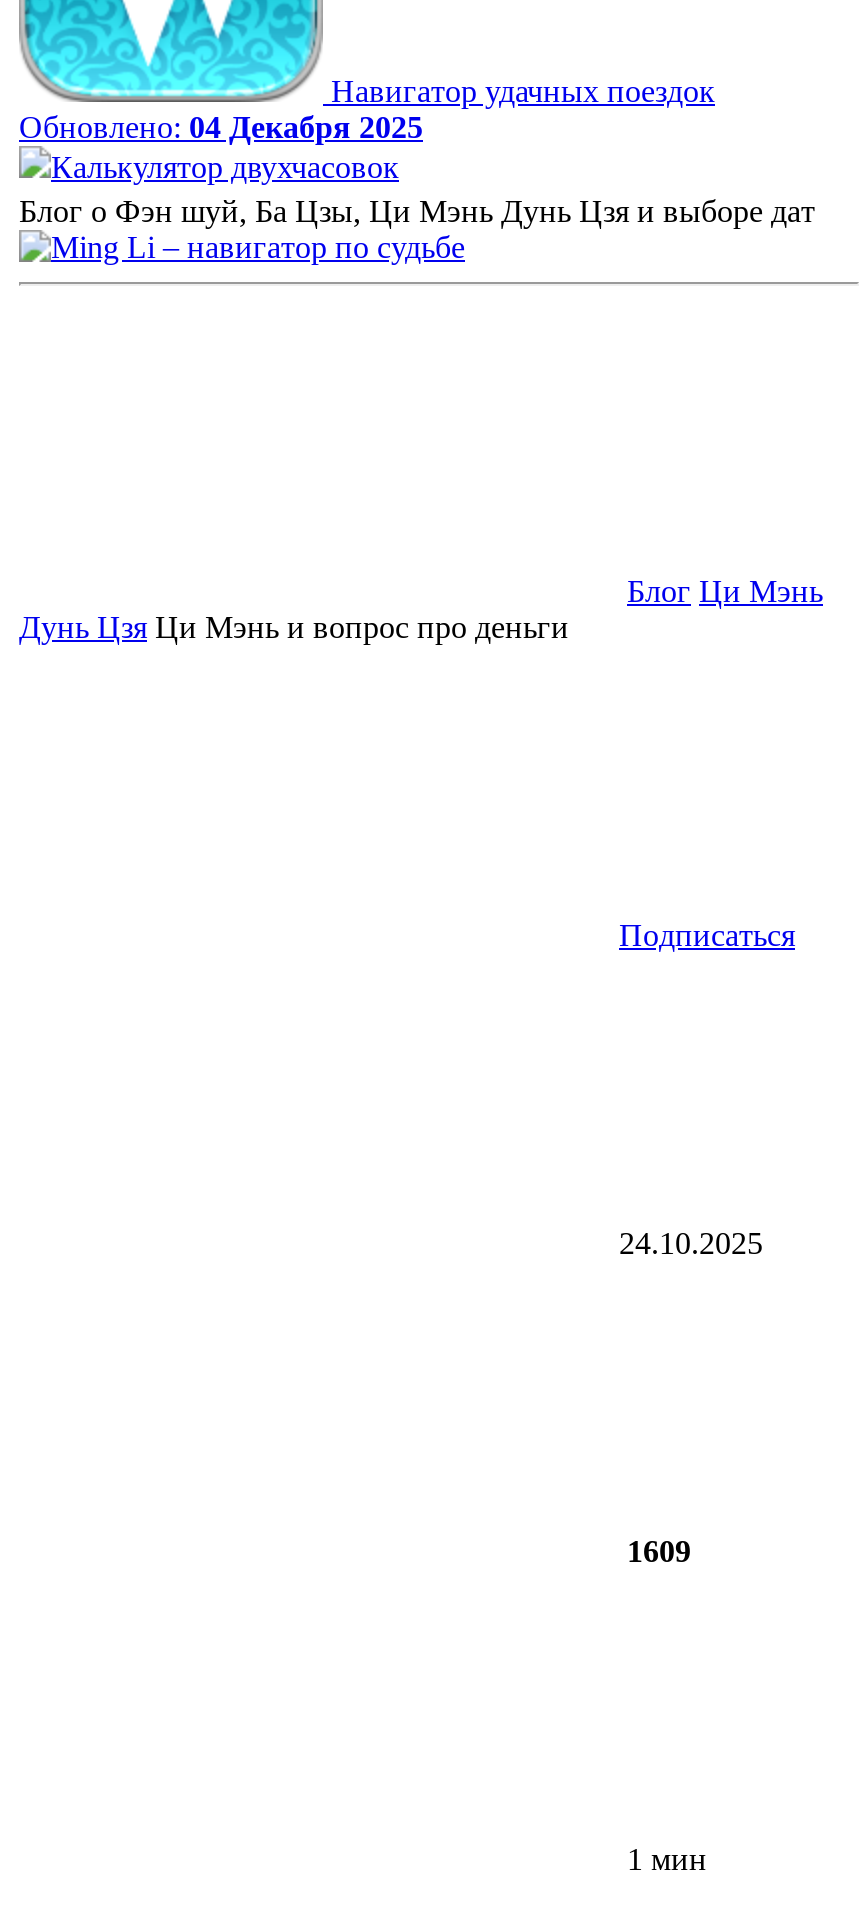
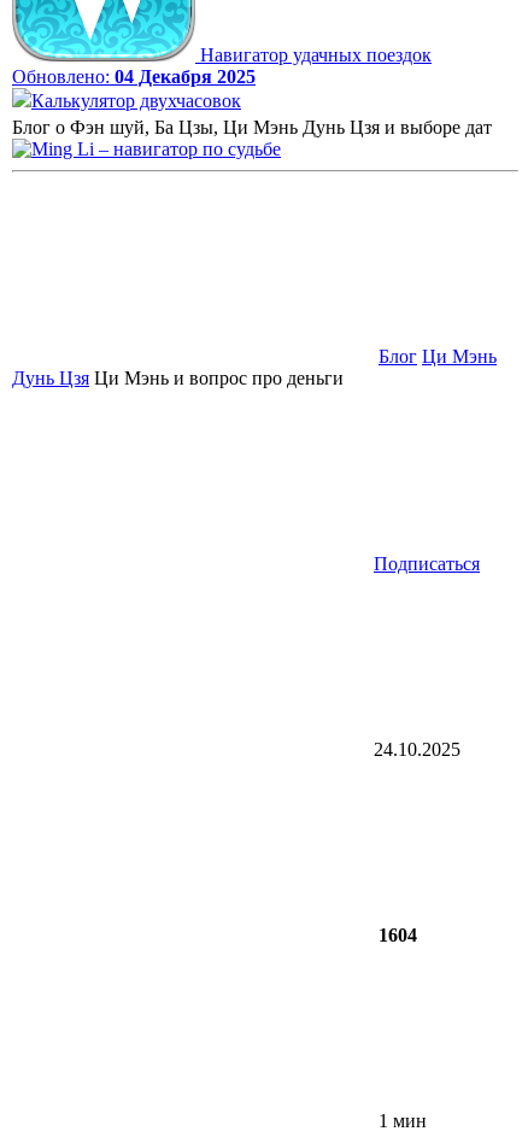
[627,1534,691,1568] 1609 -> [379,925,417,945] 1604

